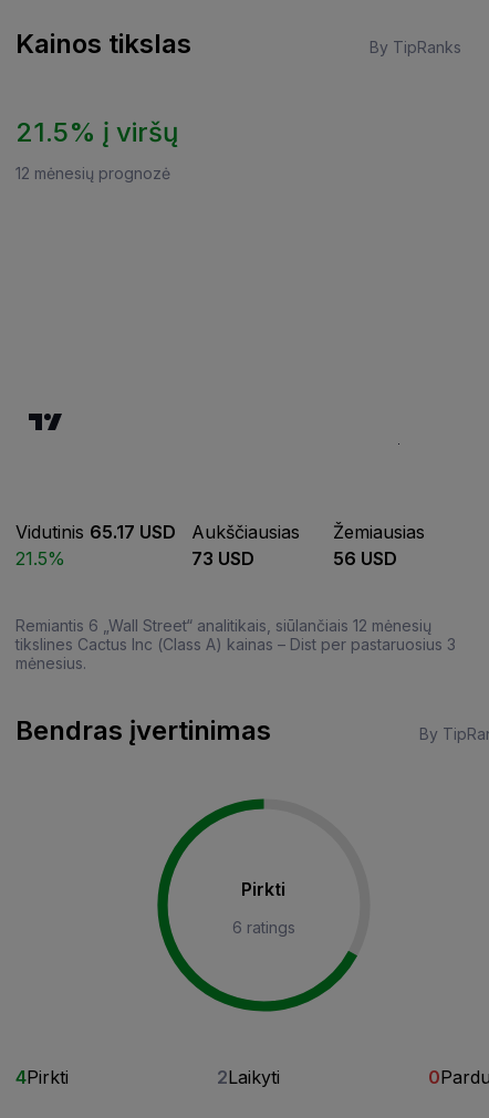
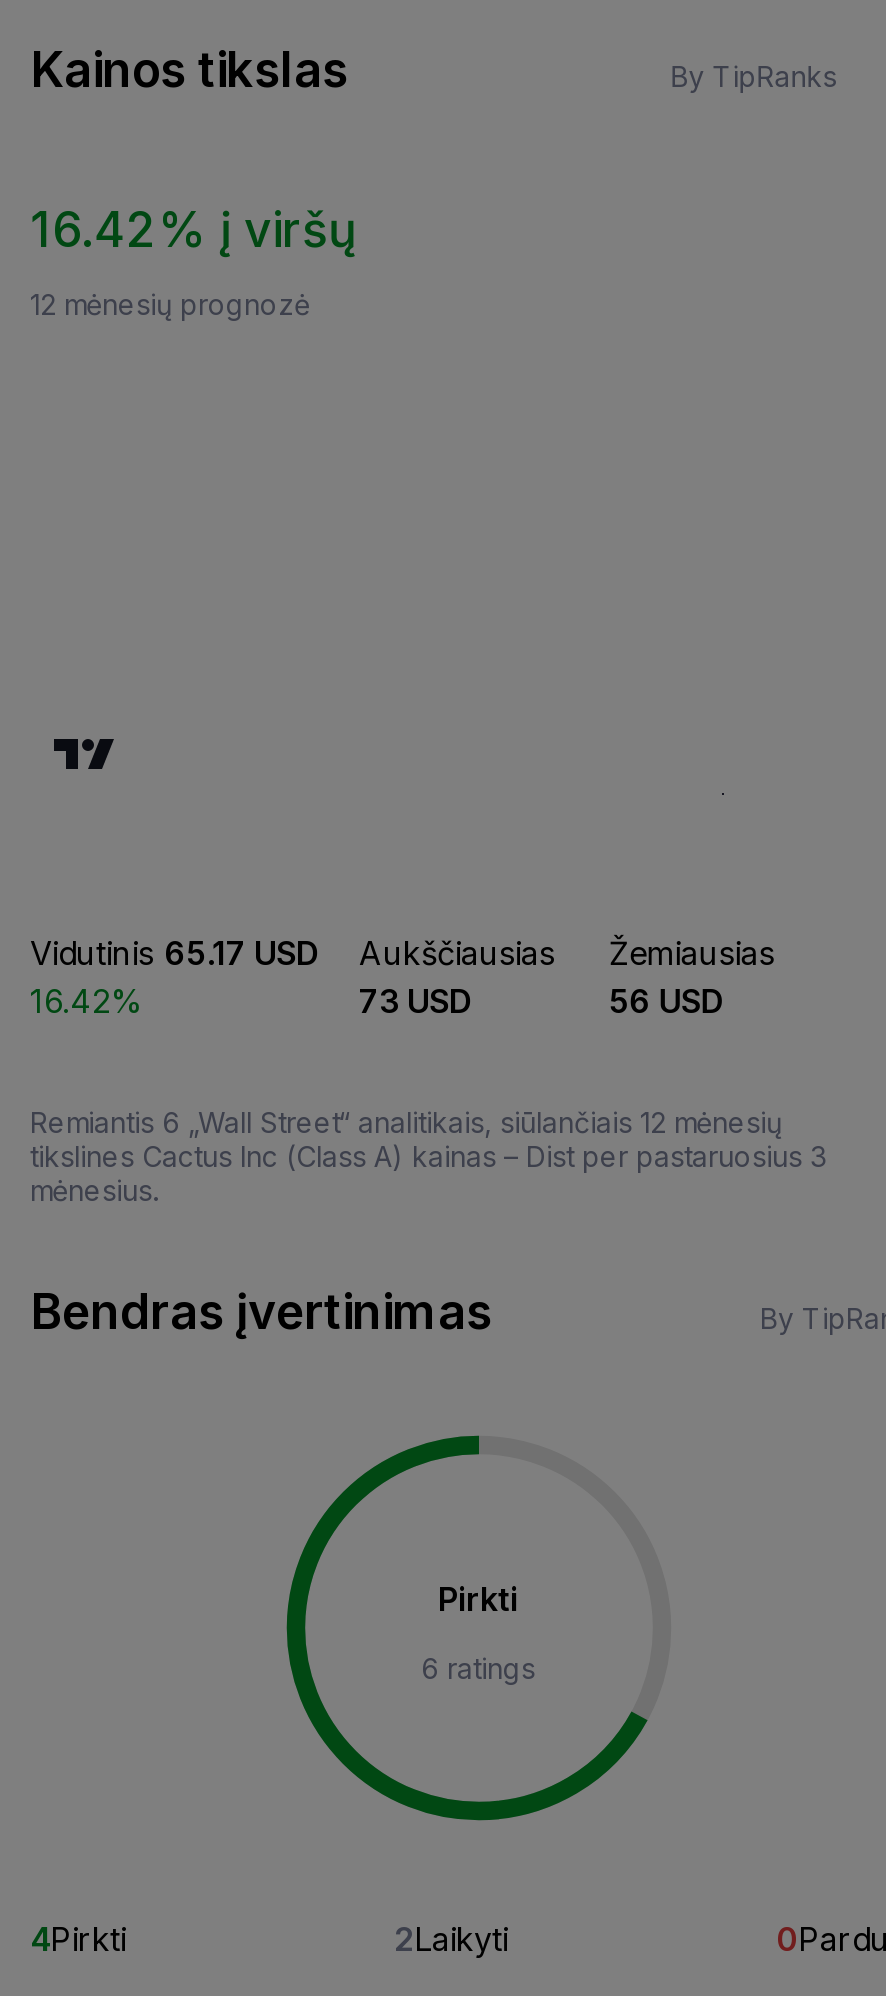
[15,116,178,148] 21.5% į viršų -> [30,201,356,259] 16.42% į viršų
[15,547,65,570] 21.5% -> [30,981,142,1021] 16.42%

